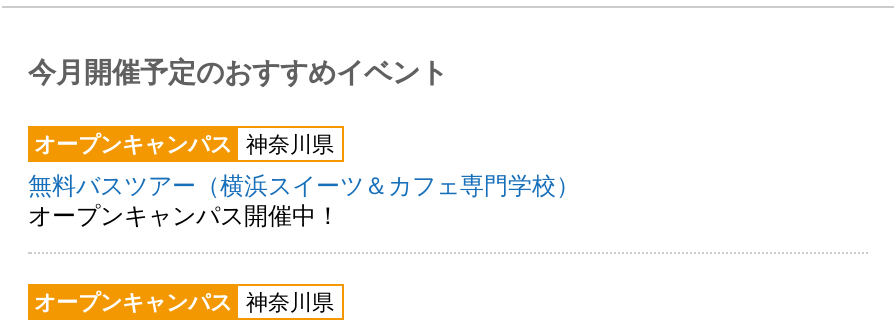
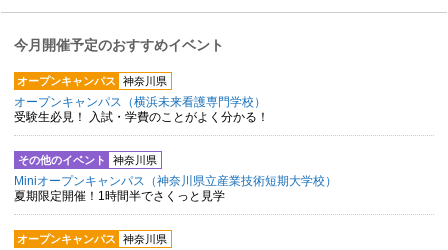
[28,171,580,229] 無料バスツアー（横浜スイーツ＆カフェ専門学校） | オープンキャンパス開催中！ -> [14,95,337,203] オープンキャンパス（横浜未来看護専門学校） | 受験生必見！ 入試・学費のことがよく分かる！ | その他のイベント | 神奈川県 | Miniオープンキャンパス（神奈川県立産業技術短期大学校） | 夏期限定開催！1時間半でさくっと見学

